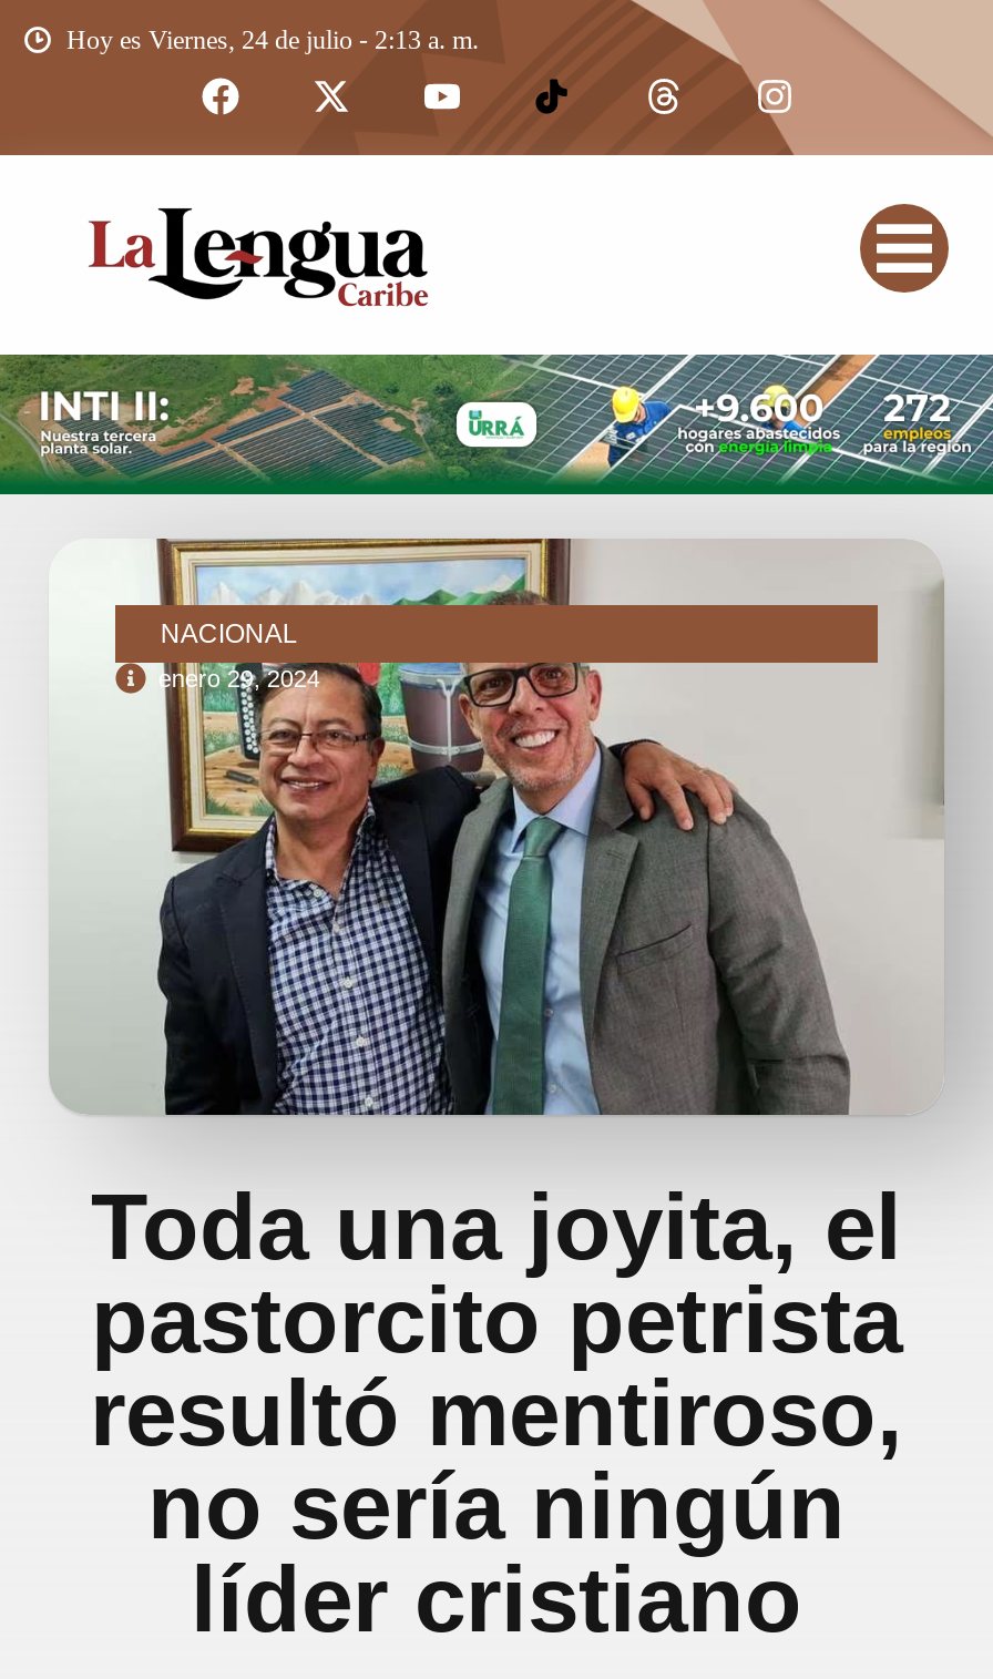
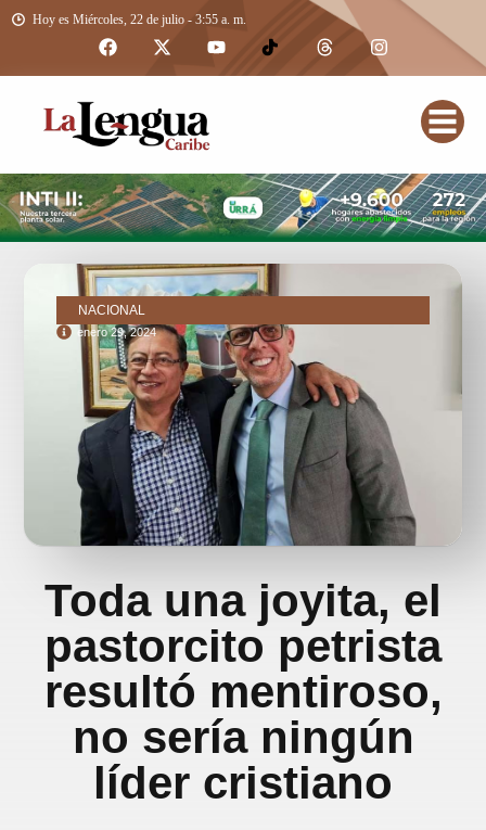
[66,24,479,55] Hoy es Viernes, 24 de julio - 2:13 a. m. -> [33,12,246,27] Hoy es Miércoles, 22 de julio - 3:55 a. m.

